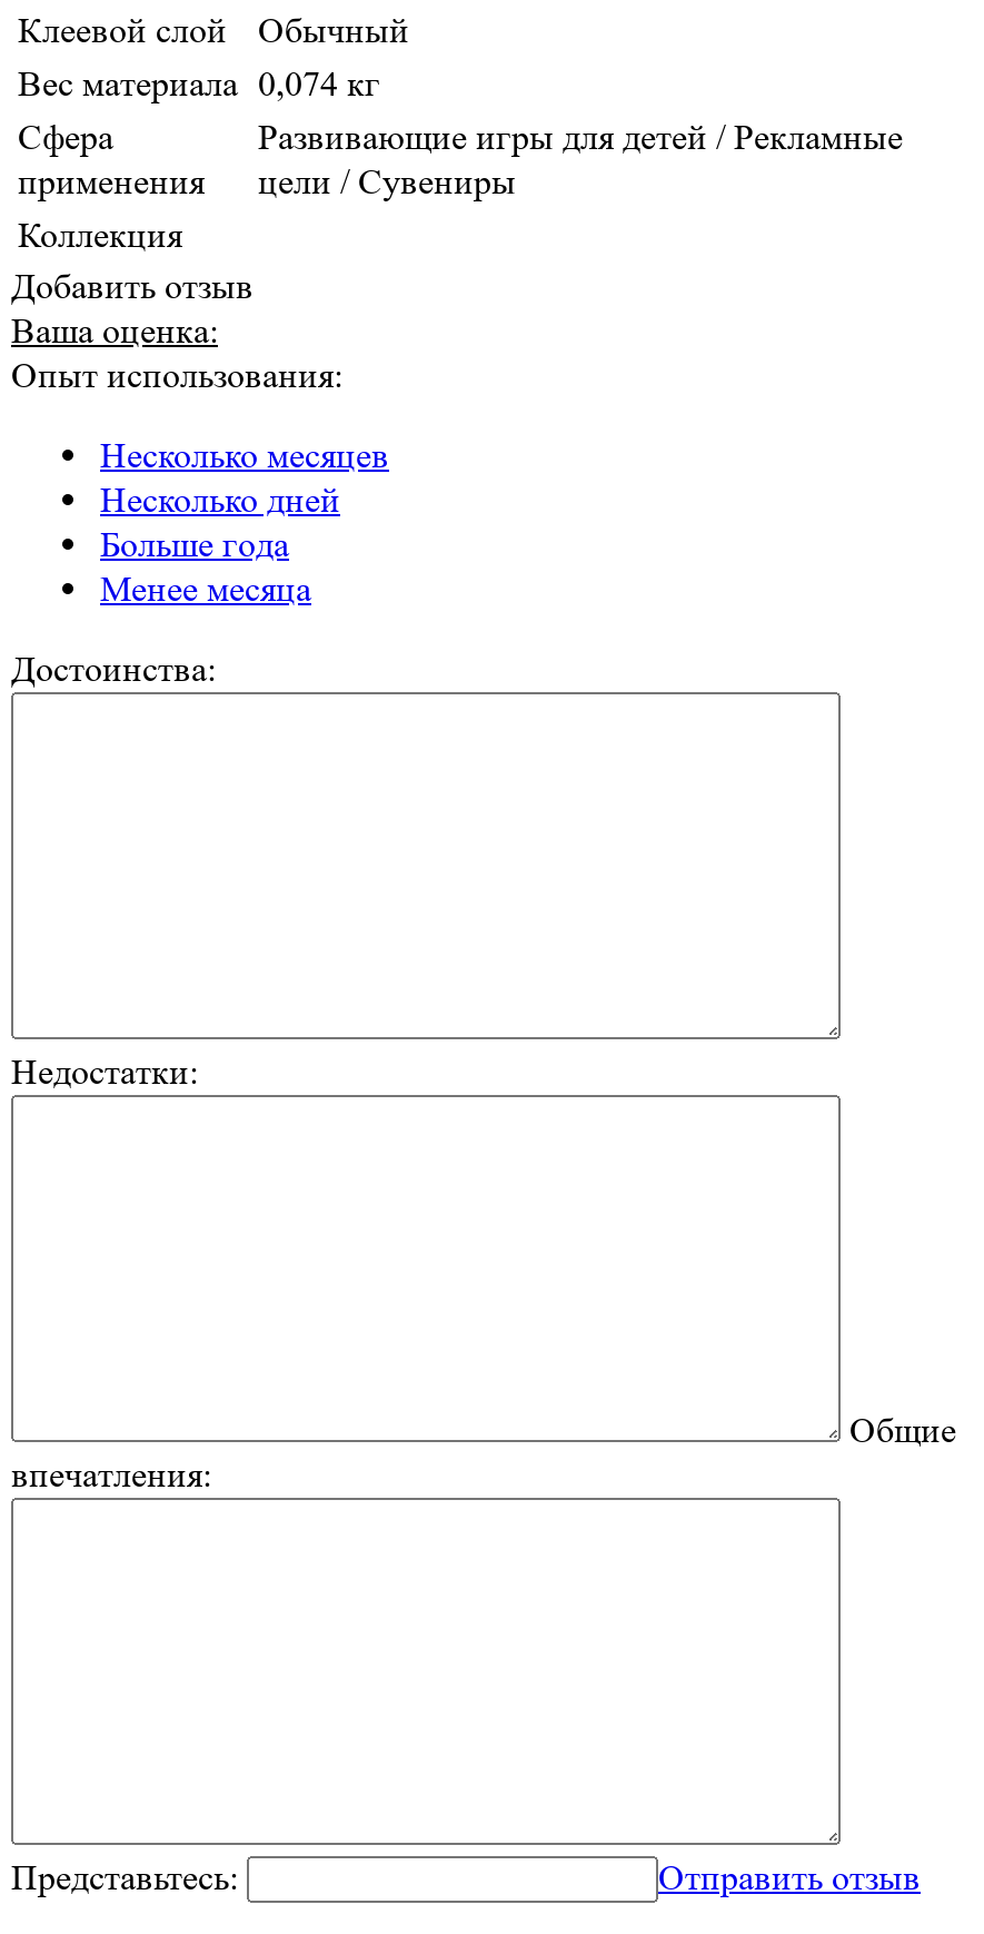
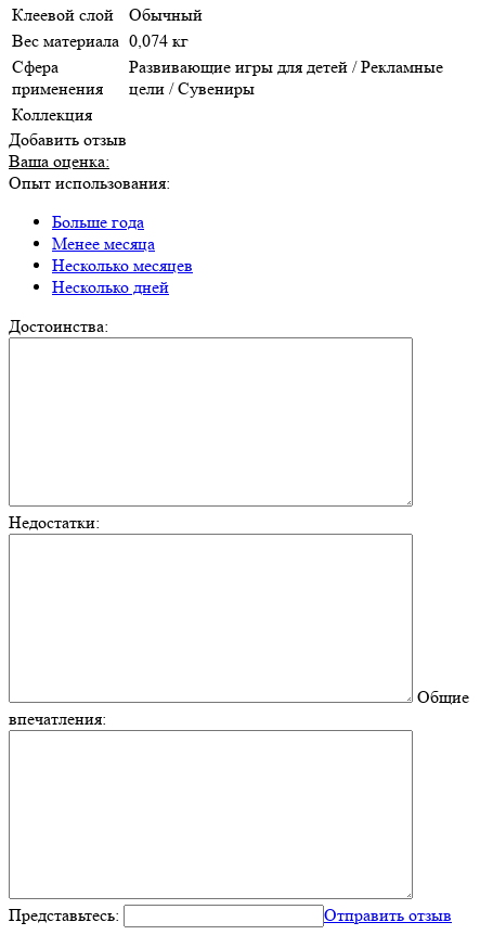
moved [100,434,389,520] -> [52,255,193,297]: Несколько месяцев | Несколько дней
moved [100,523,311,609] -> [52,211,155,254]: Больше года | Менее месяца

